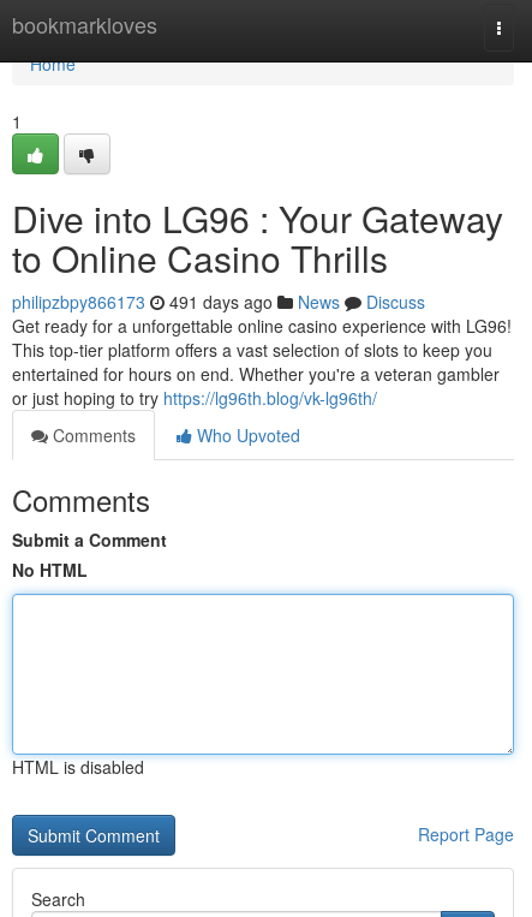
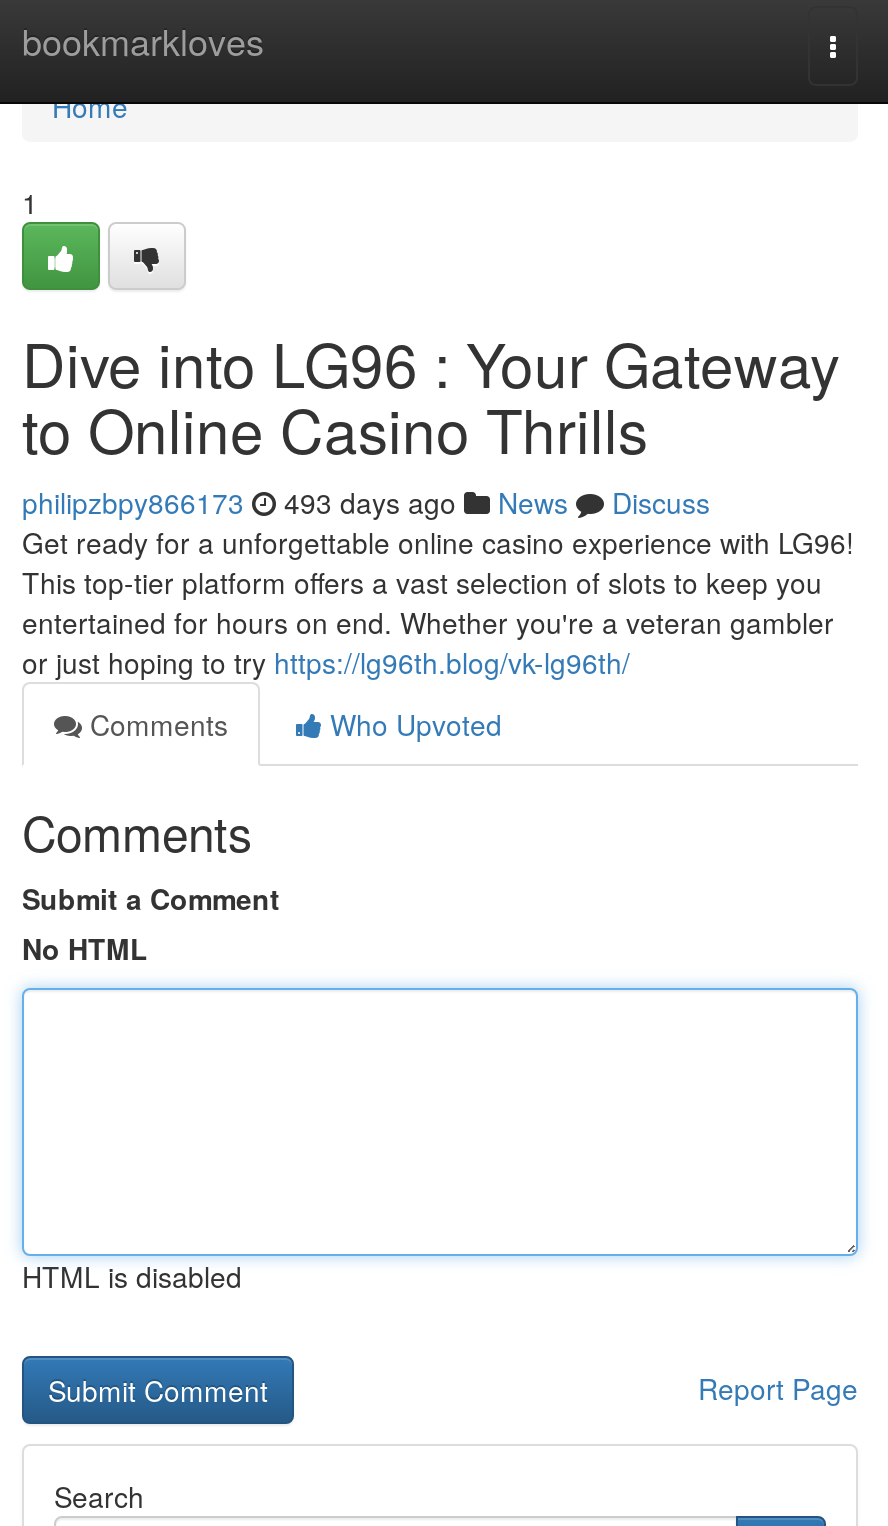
[12,290,425,314] philipzbpy866173 491 days ago News Discuss -> [22,482,710,522] philipzbpy866173 493 days ago News Discuss

